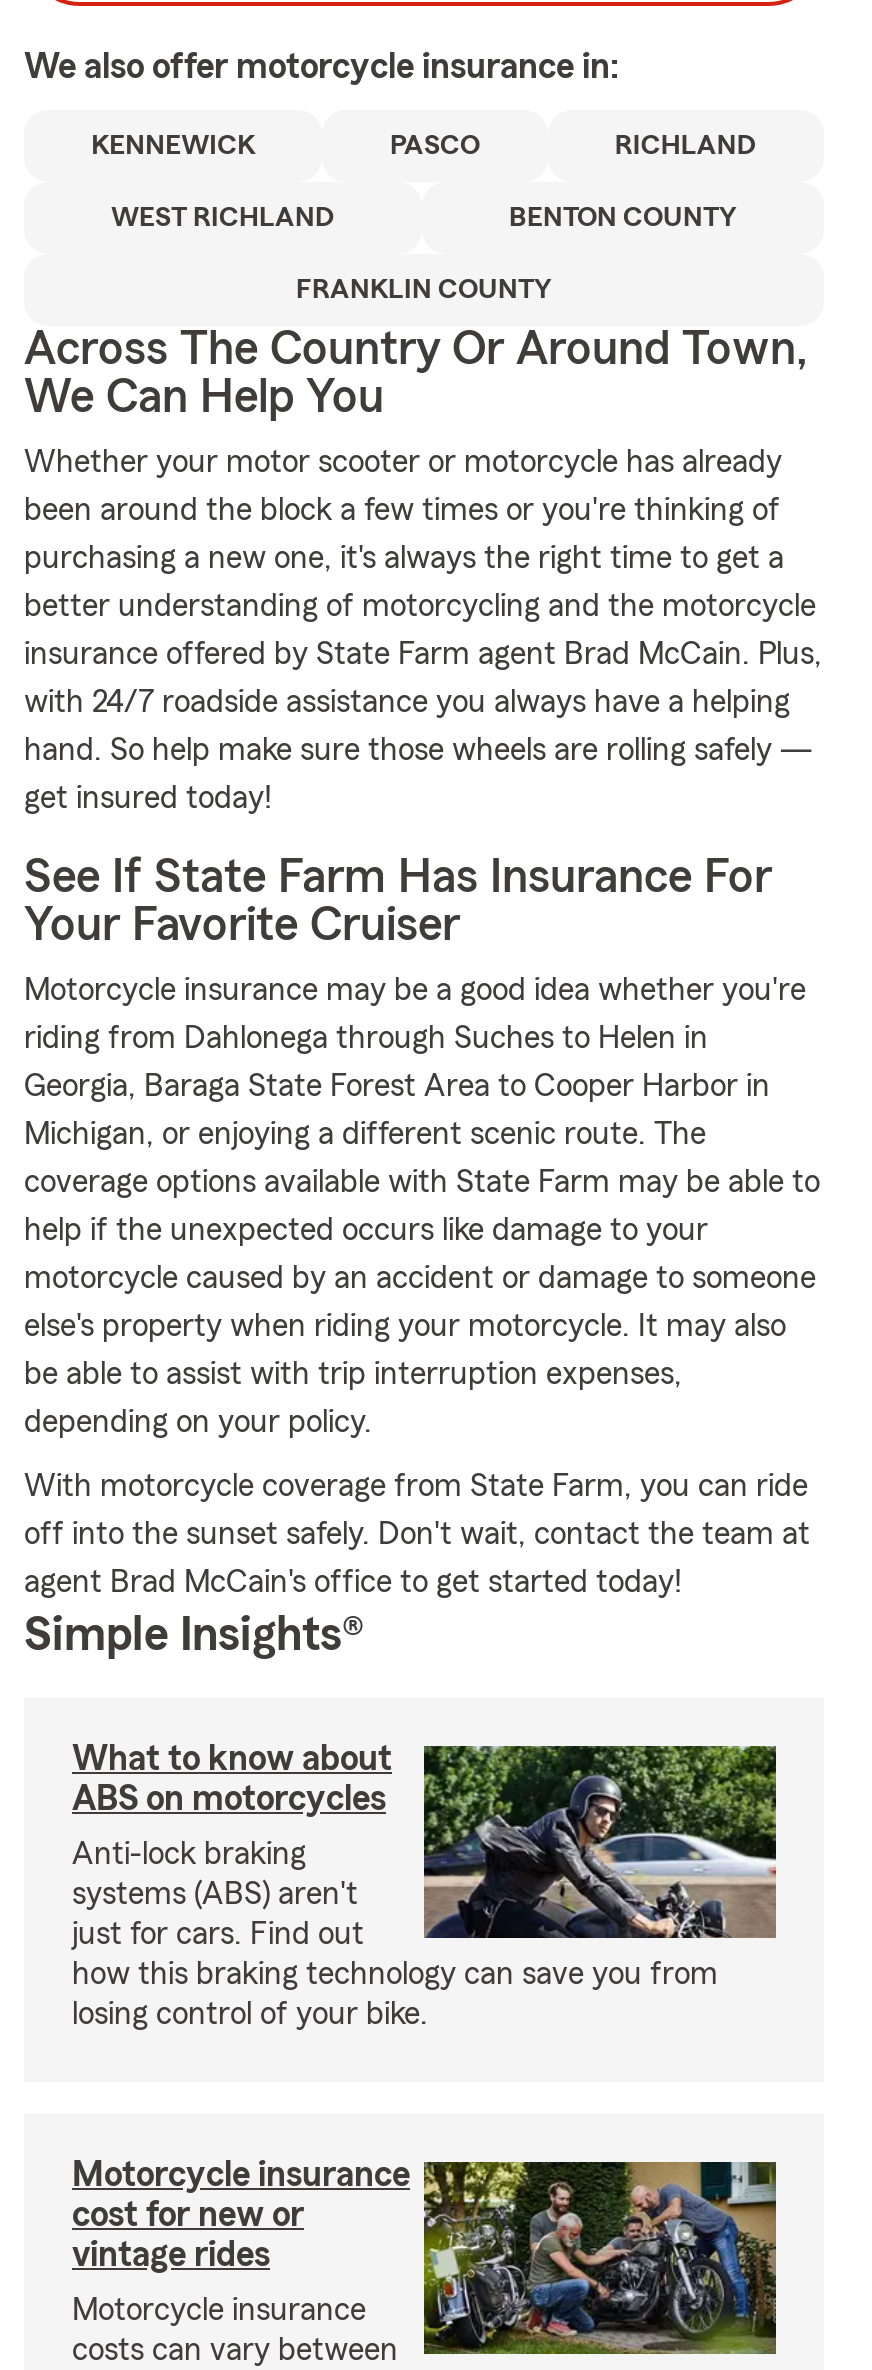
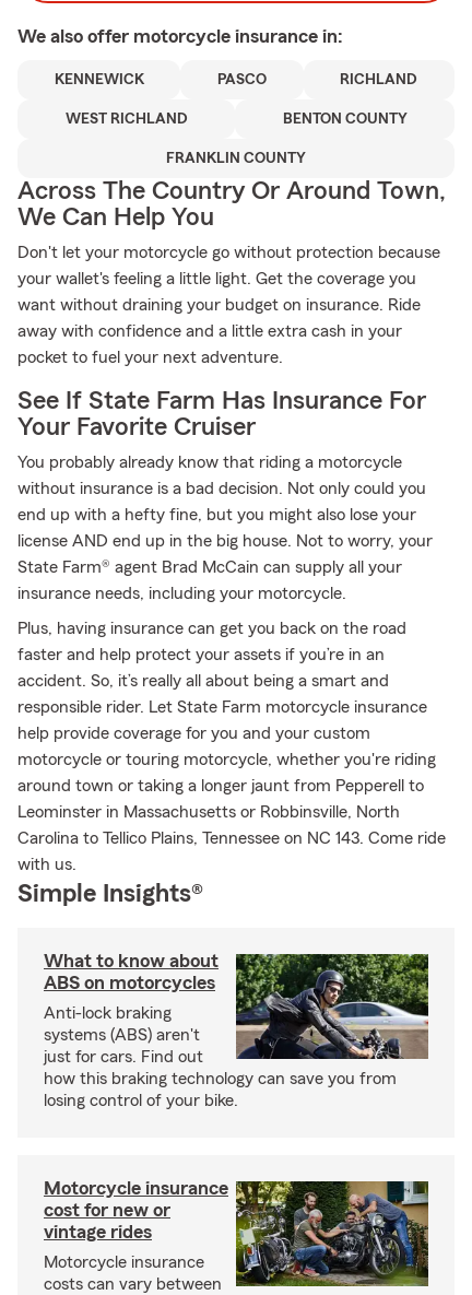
[24,446,822,814] Whether your motor scooter or motorcycle has already | been around the block a few times or you're thinking of | purchasing a new one, it's always the right time to get a | better understanding of motorcycling and the motorcycle | insurance offered by State Farm agent Brad McCain. Plus, | with 24/7 roadside assistance you always have a helping | hand. So help make sure those wheels are rolling safely — | get insured today! -> [17,244,440,366] Don't let your motorcycle go without protection because | your wallet's feeling a little light. Get the coverage you | want without draining your budget on insurance. Ride | away with confidence and a little extra cash in your | pocket to fuel your next adventure.
moved [24,854,772,950] -> [17,388,426,440]: See If State Farm Has Insurance For | Your Favorite Cruiser
[24,974,820,1598] Motorcycle insurance may be a good idea whether you're | riding from Dahlonega through Suches to Helen in | Georgia, Baraga State Forest Area to Cooper Harbor in | Michigan, or enjoying a different scenic route. The | coverage options available with State Farm may be able to | help if the unexpected occurs like damage to your | motorcycle caused by an accident or damage to someone | else's property when riding your motorcycle. It may also | be able to assist with trip interruption expenses, | depending on your policy. | With motorcycle coverage from State Farm, you can ride | off into the sunset safely. Don't wait, contact the team at | agent Brad McCain's office to get started today! -> [17,454,446,873] You probably already know that riding a motorcycle | without insurance is a bad decision. Not only could you | end up with a hefty fine, but you might also lose your | license AND end up in the big house. Not to worry, your | State Farm® agent Brad McCain can supply all your | insurance needs, including your motorcycle. | Plus, having insurance can get you back on the road | faster and help protect your assets if you’re in an | accident. So, it’s really all about being a smart and | responsible rider. Let State Farm motorcycle insurance | help provide coverage for you and your custom | motorcycle or touring motorcycle, whether you're riding | around town or taking a longer jaunt from Pepperell to | Leominster in Massachusetts or Robbinsville, North | Carolina to Tellico Plains, Tennessee on NC 143. Come ride | with us.

